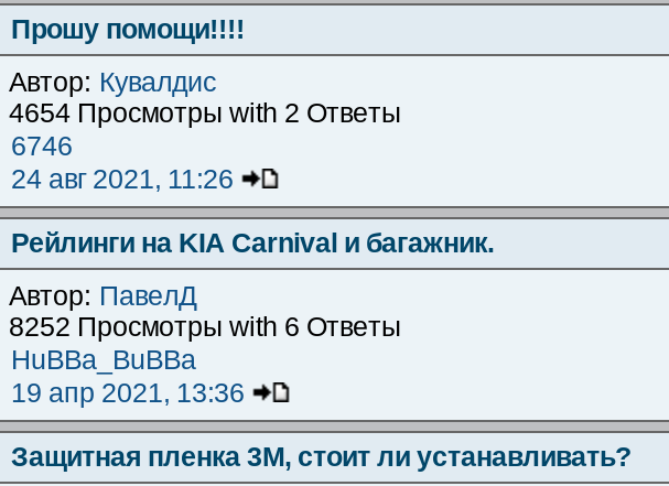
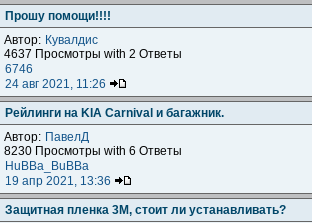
[9,98,401,129] 4654 Просмотры with 2 Ответы -> [4,47,182,61] 4637 Просмотры with 2 Ответы
[9,312,401,343] 8252 Просмотры with 6 Ответы -> [4,144,182,158] 8230 Просмотры with 6 Ответы

